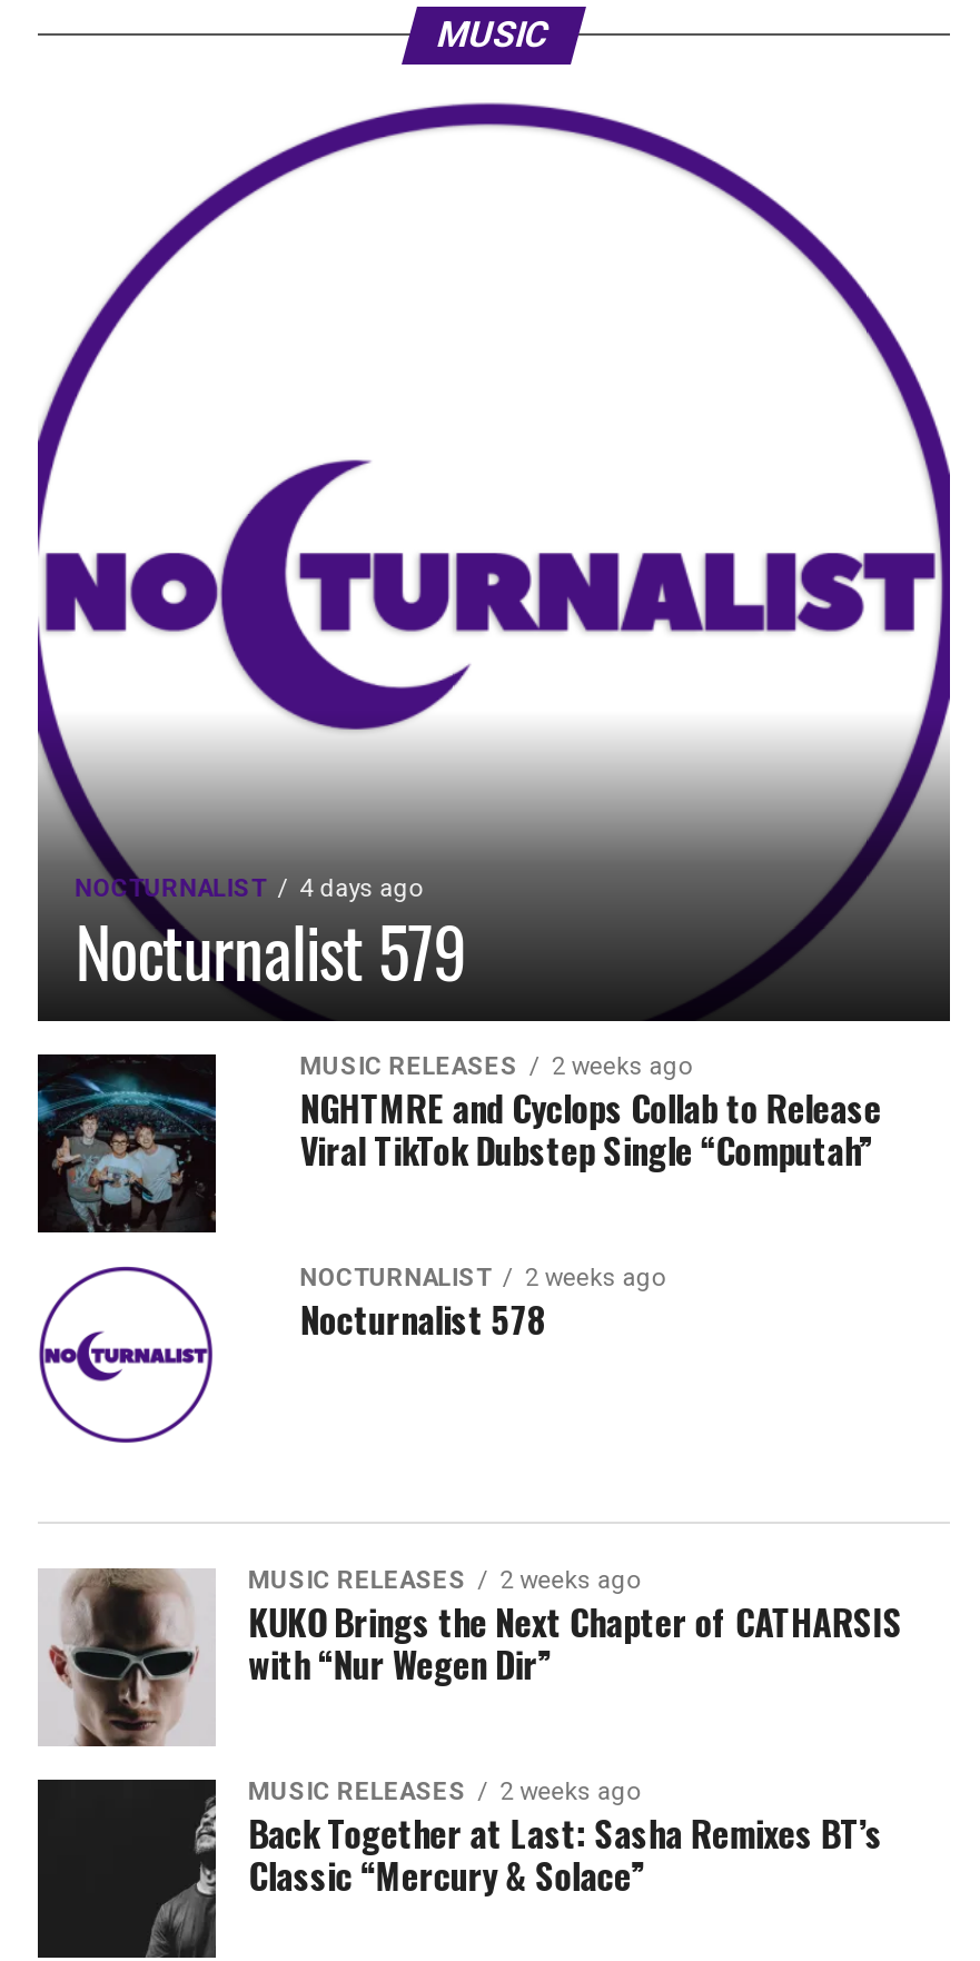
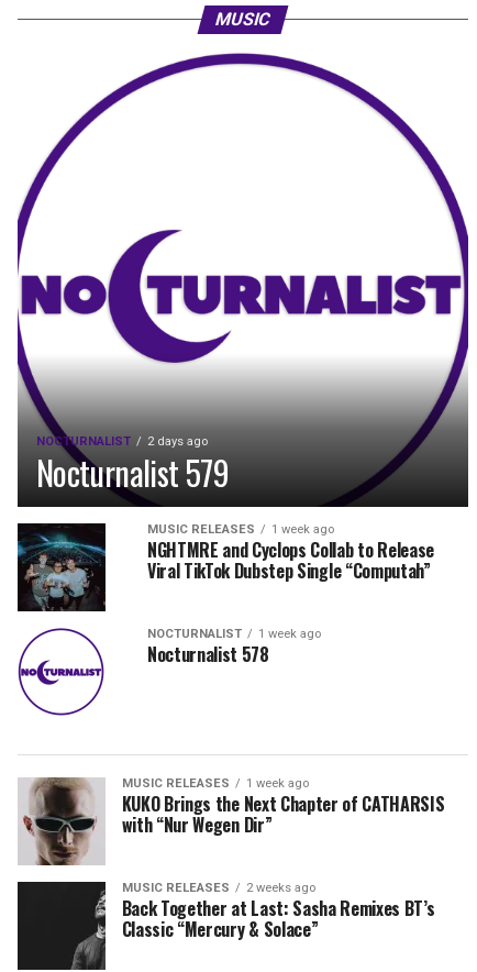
[75,874,422,903] NOCTURNALIST 4 days ago -> [36,434,208,449] NOCTURNALIST 2 days ago
[300,1052,692,1081] MUSIC RELEASES 2 weeks ago -> [147,522,334,537] MUSIC RELEASES 1 week ago
[300,1264,665,1293] NOCTURNALIST 2 weeks ago -> [147,627,321,641] NOCTURNALIST 1 week ago
[249,1566,640,1595] MUSIC RELEASES 2 weeks ago -> [122,776,309,791] MUSIC RELEASES 1 week ago

